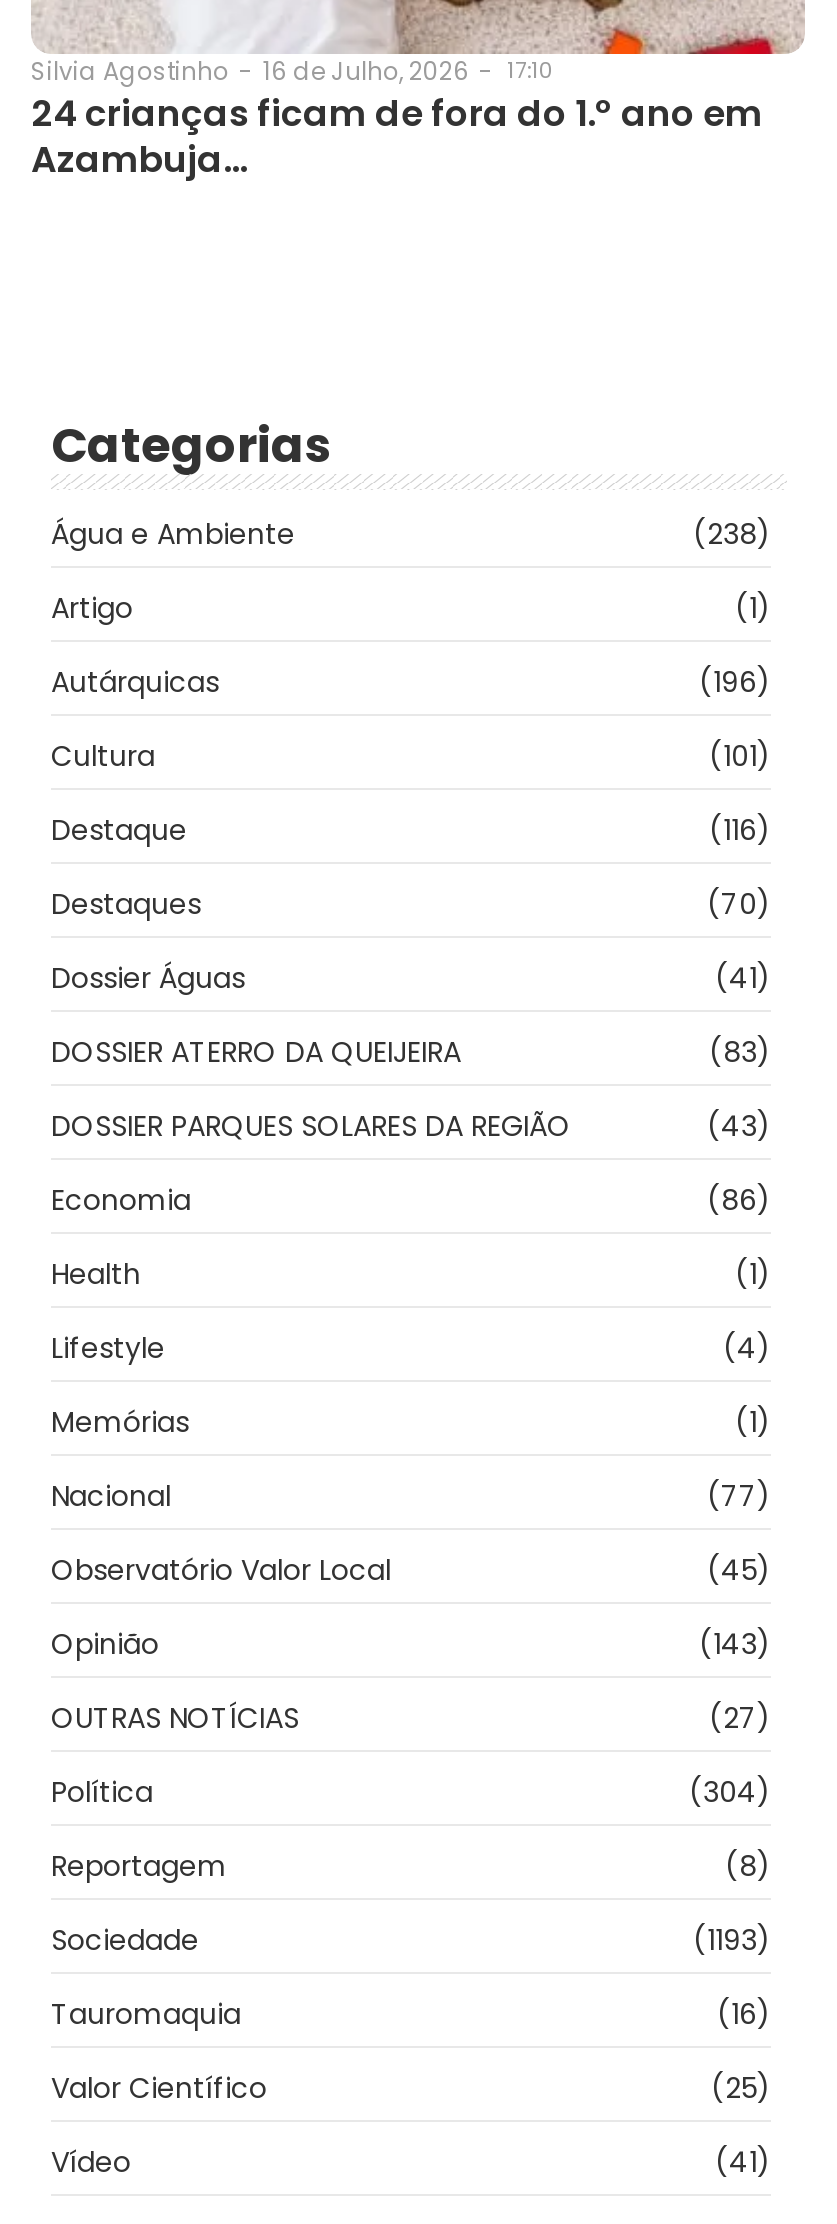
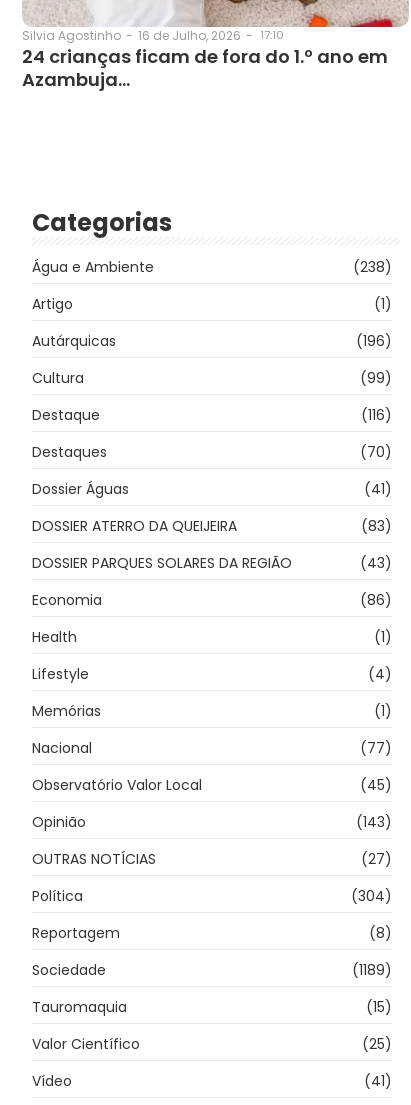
[701,736,771,776] (101) -> [356,368,392,388] (99)
[685,1920,771,1960] (1193) -> [348,960,392,980] (1189)
[709,1994,771,2034] (16) -> [362,997,392,1017] (15)

